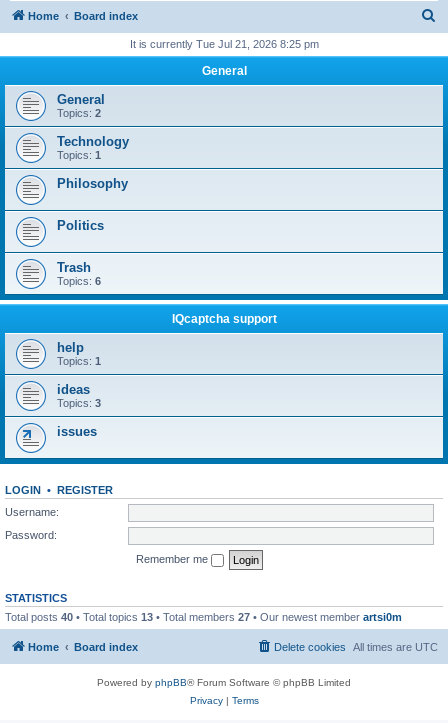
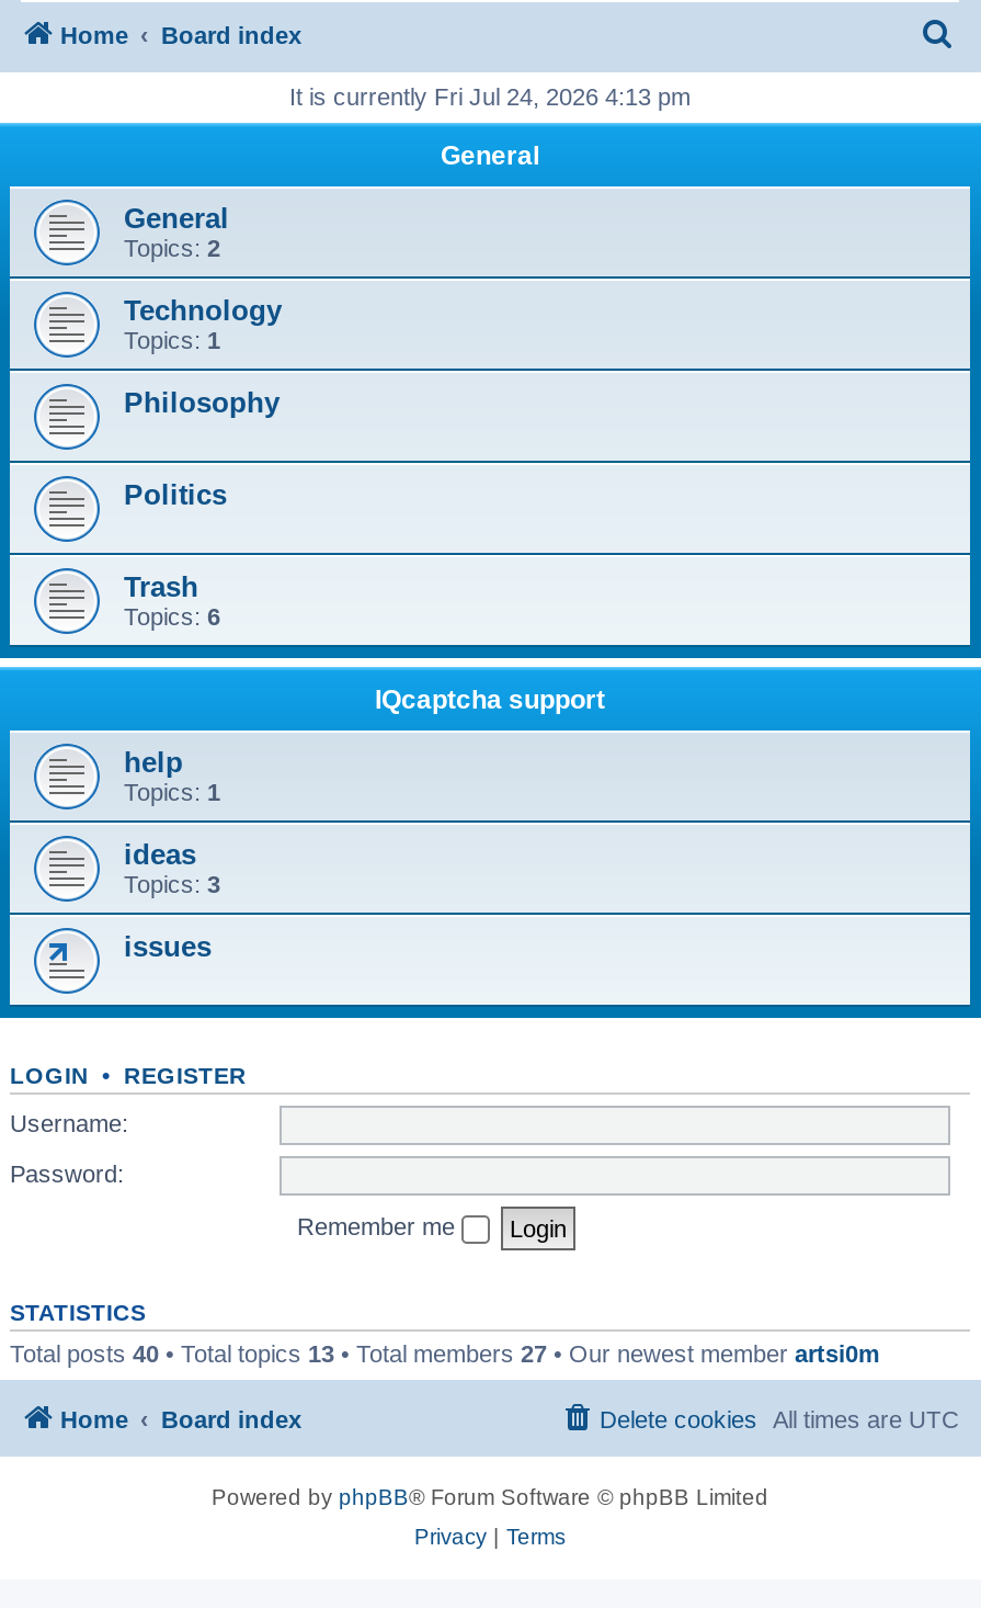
[129,38,318,50] It is currently Tue Jul 21, 2026 8:25 pm -> [289,83,691,110] It is currently Fri Jul 24, 2026 4:13 pm

